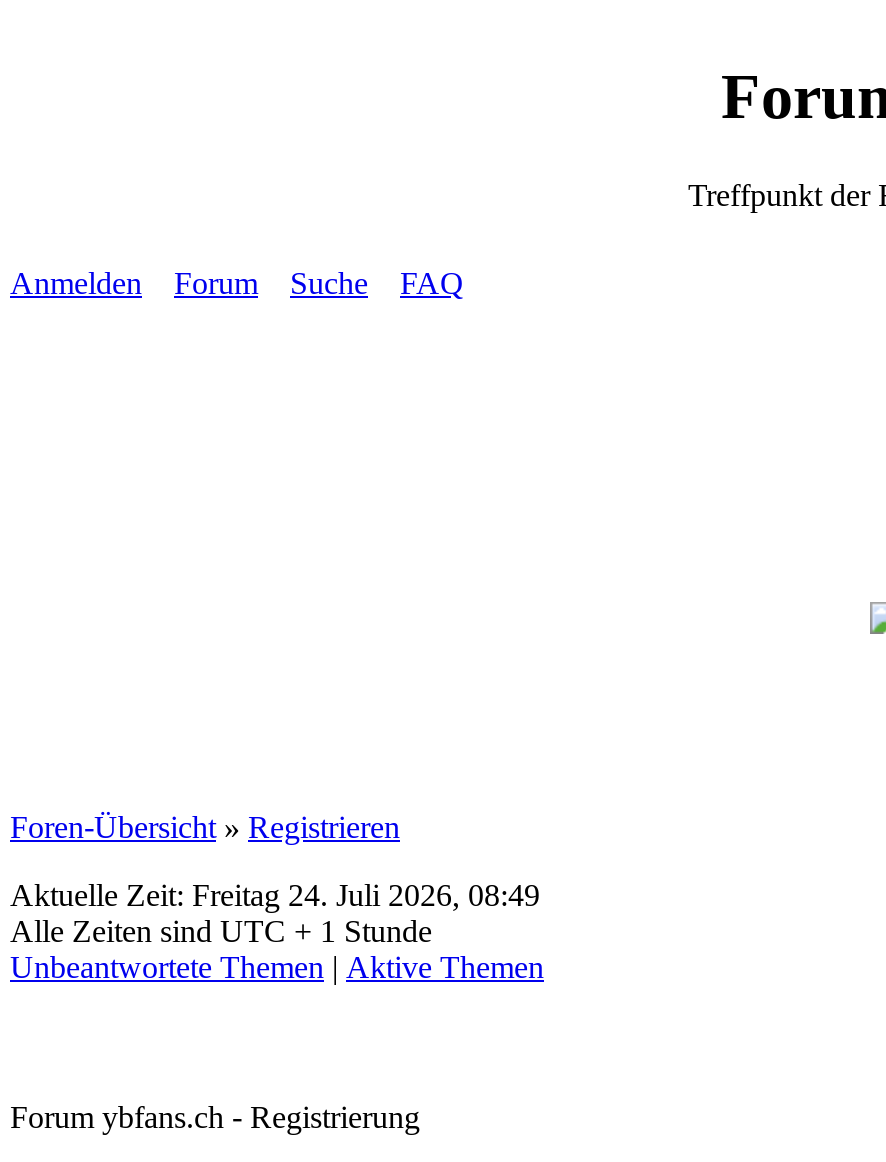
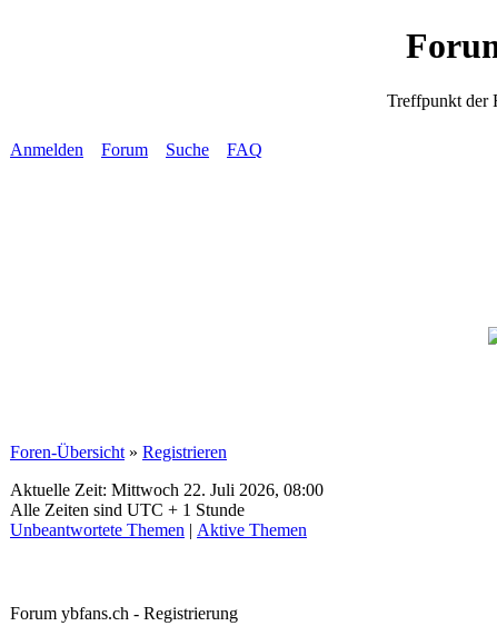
[10,878,540,912] Aktuelle Zeit: Freitag 24. Juli 2026, 08:49 -> [10,480,324,499] Aktuelle Zeit: Mittwoch 22. Juli 2026, 08:00

